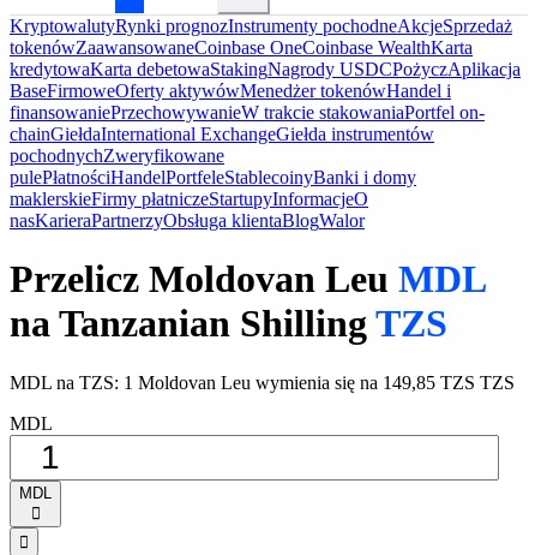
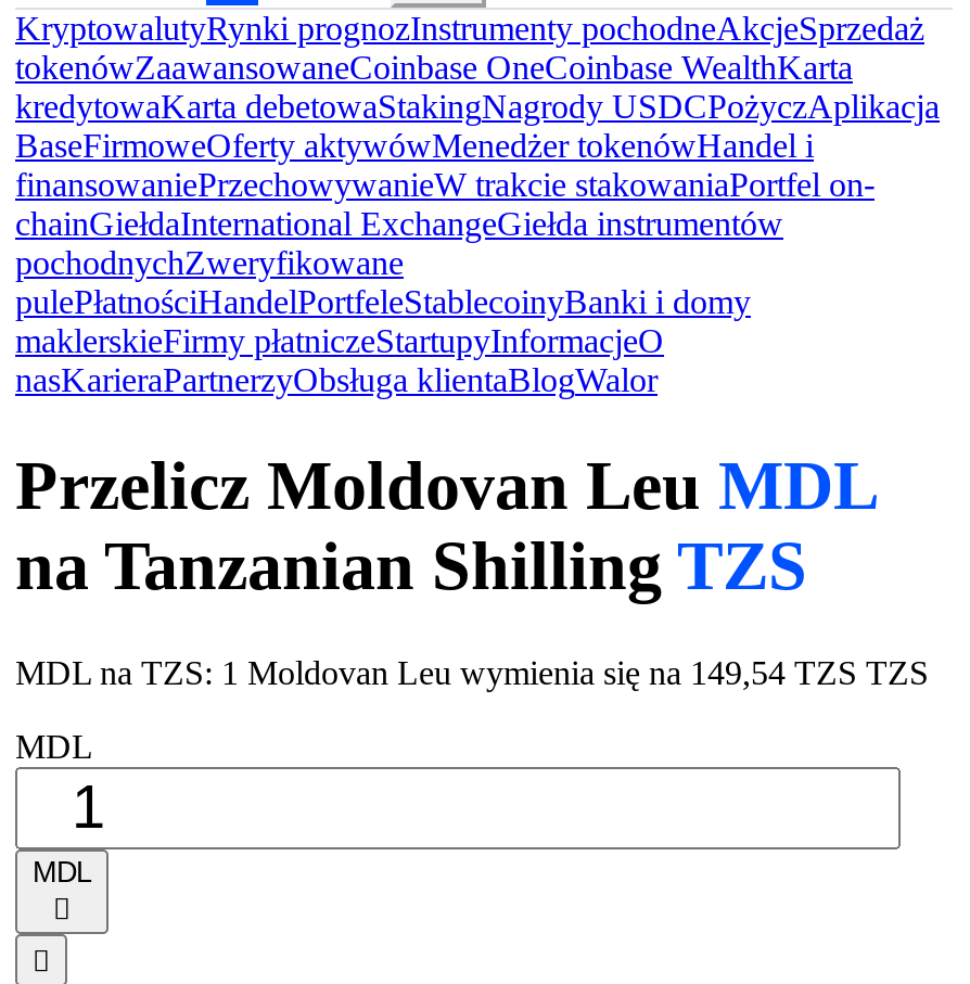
[10,372,515,393] MDL na TZS: 1 Moldovan Leu wymienia się na 149,85 TZS TZS -> [15,654,929,691] MDL na TZS: 1 Moldovan Leu wymienia się na 149,54 TZS TZS

